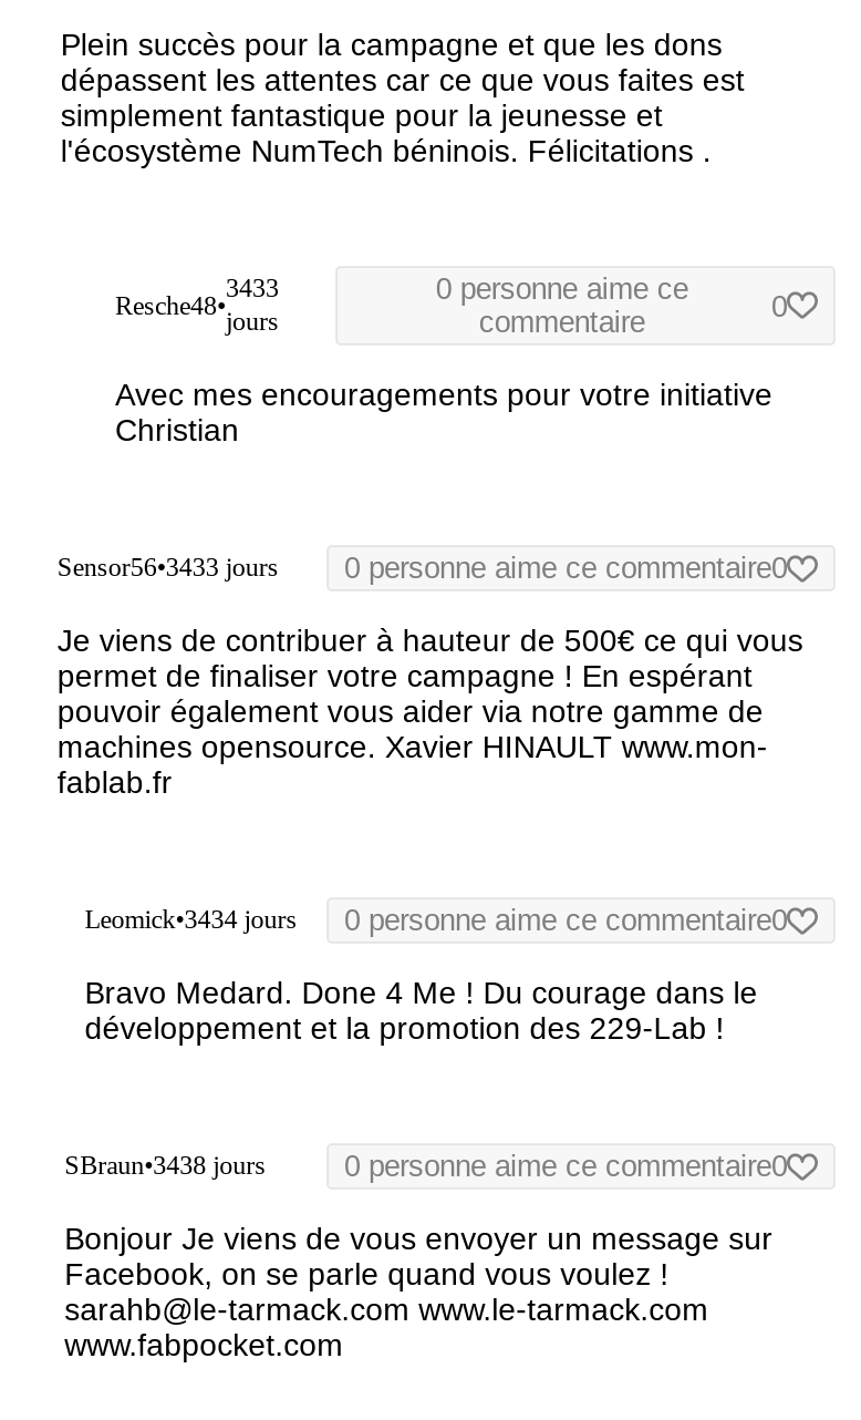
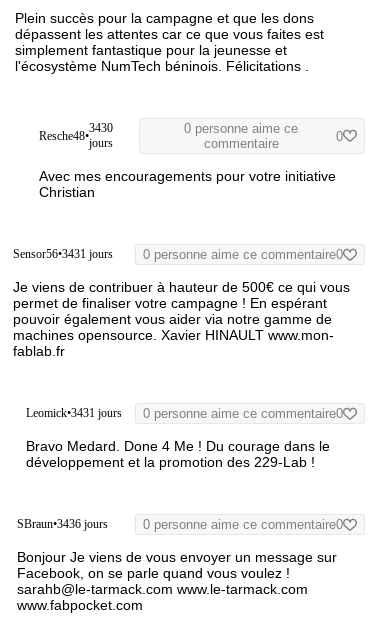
[226,273,279,304] 3433 -> [89,121,113,135] 3430
[57,552,279,583] Sensor56•3433 jours -> [13,247,113,261] Sensor56•3431 jours
[85,904,297,935] Leomick•3434 jours -> [26,406,122,420] Leomick•3431 jours
[64,1150,266,1181] SBraun•3438 jours -> [17,517,108,531] SBraun•3436 jours

